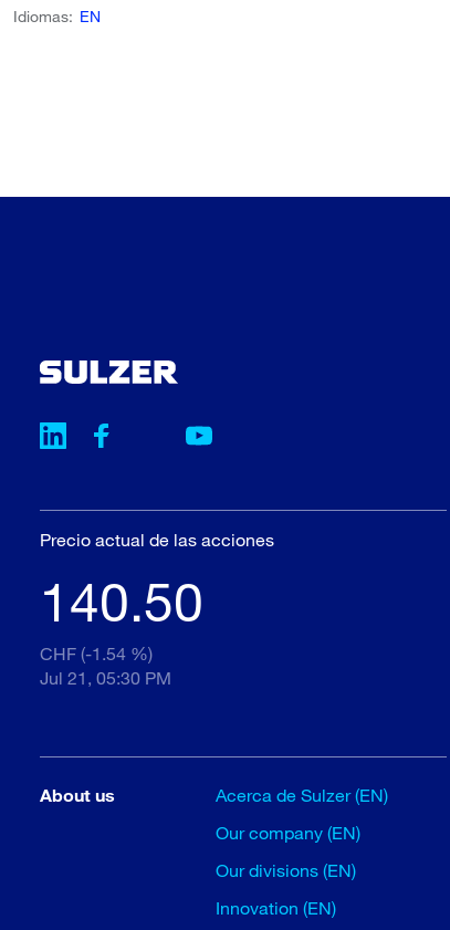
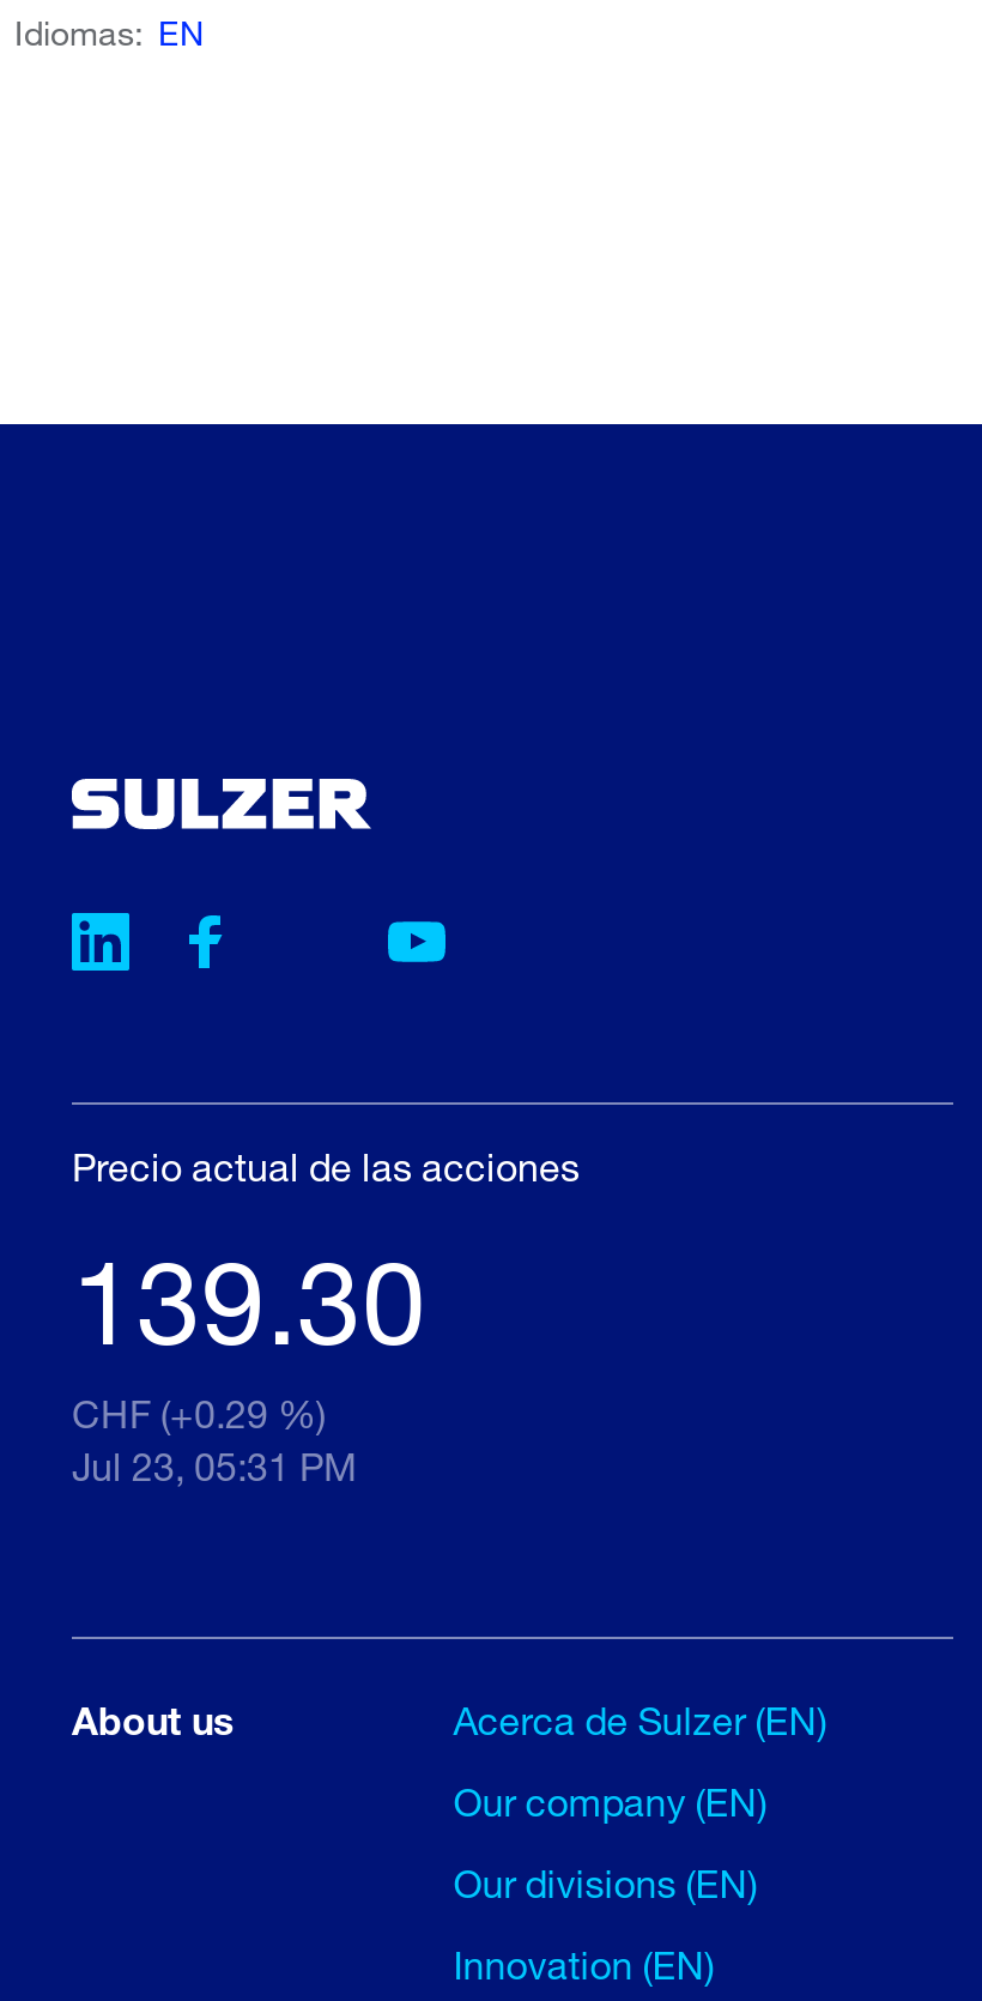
[40,568,203,633] 140.50 -> [72,1229,426,1368] 139.30
[40,642,153,663] CHF (-1.54 %) -> [72,1390,326,1435] CHF (+0.29 %)
[40,667,171,688] Jul 21, 05:30 PM -> [72,1443,357,1488] Jul 23, 05:31 PM

